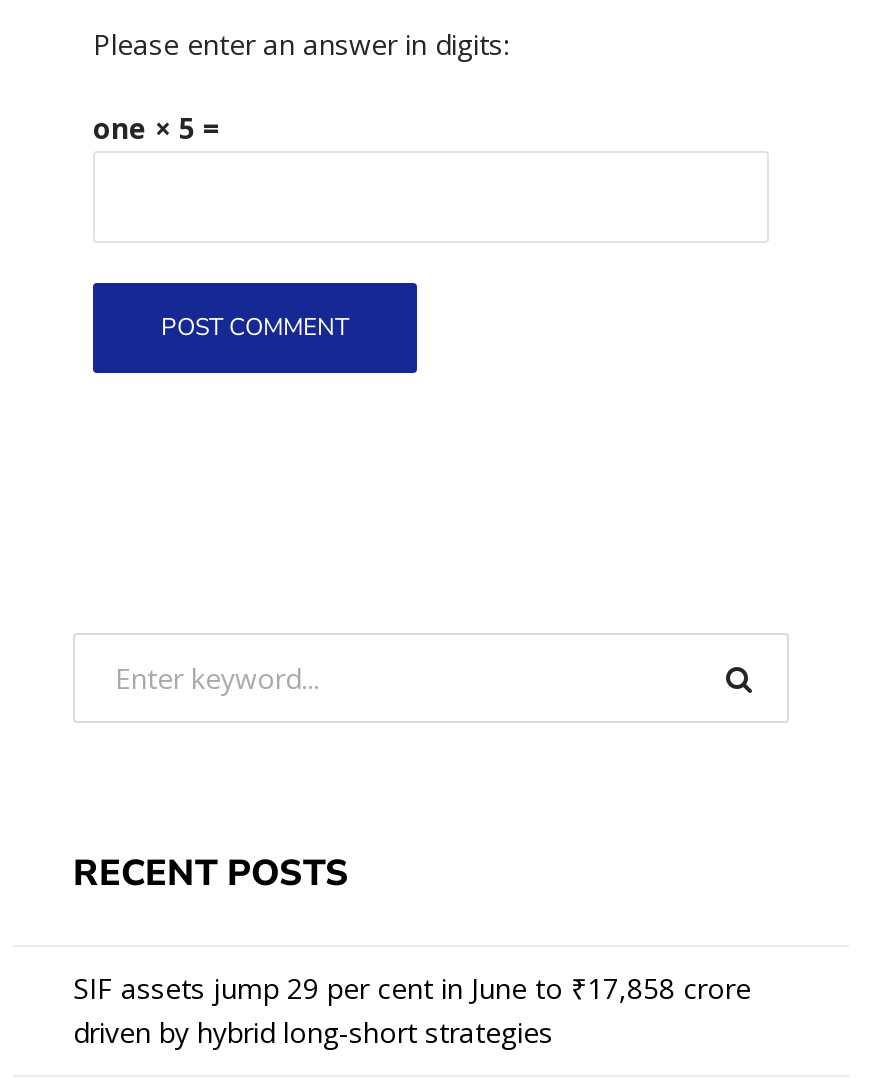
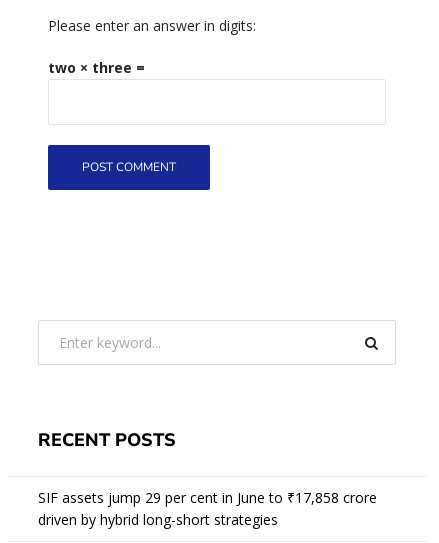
[93,109,221,147] one × 5 = -> [48,58,145,77] two × three =

